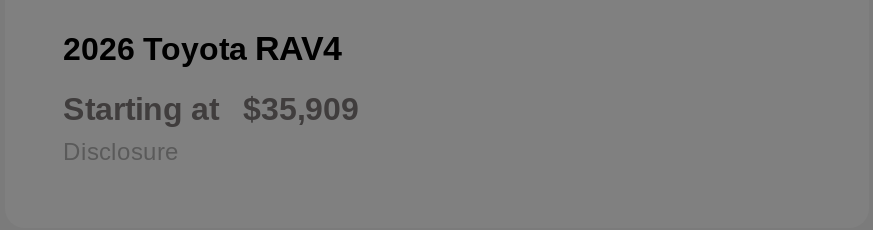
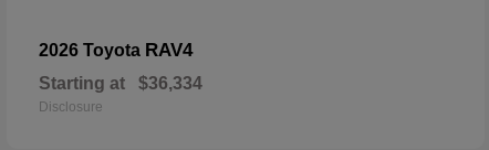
[63,92,359,126] Starting at $35,909 -> [39,74,202,93] Starting at $36,334

